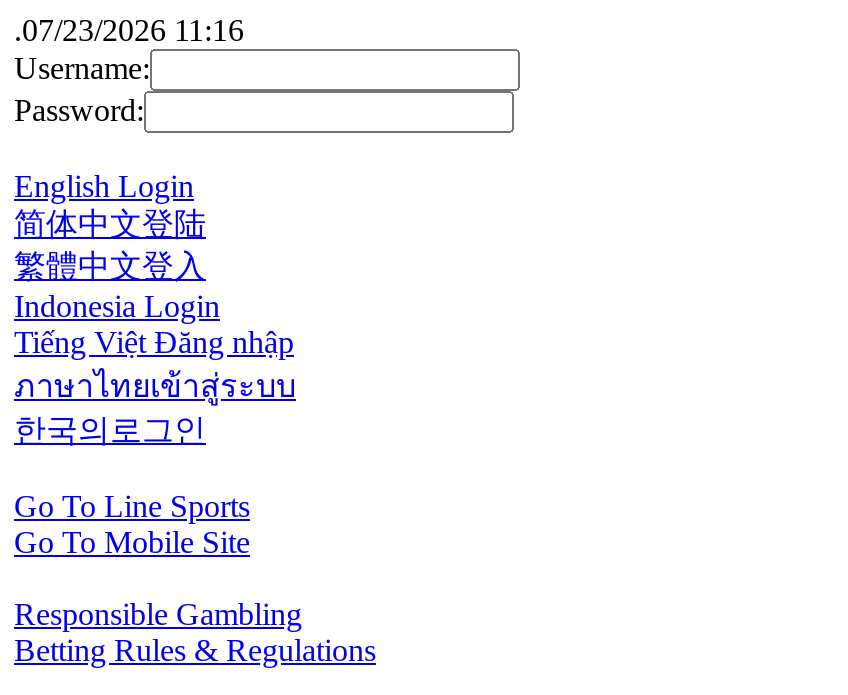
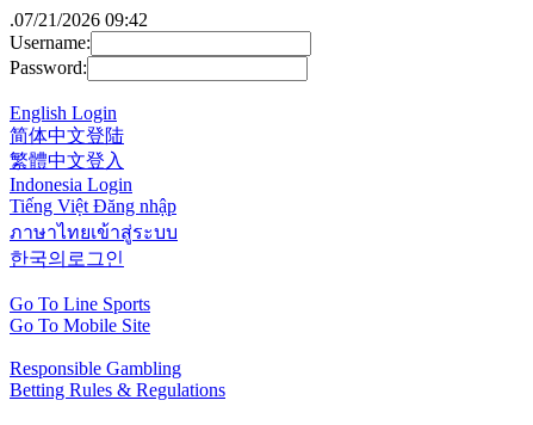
[14,13,244,47] .07/23/2026 11:16 -> [10,10,148,30] .07/21/2026 09:42

